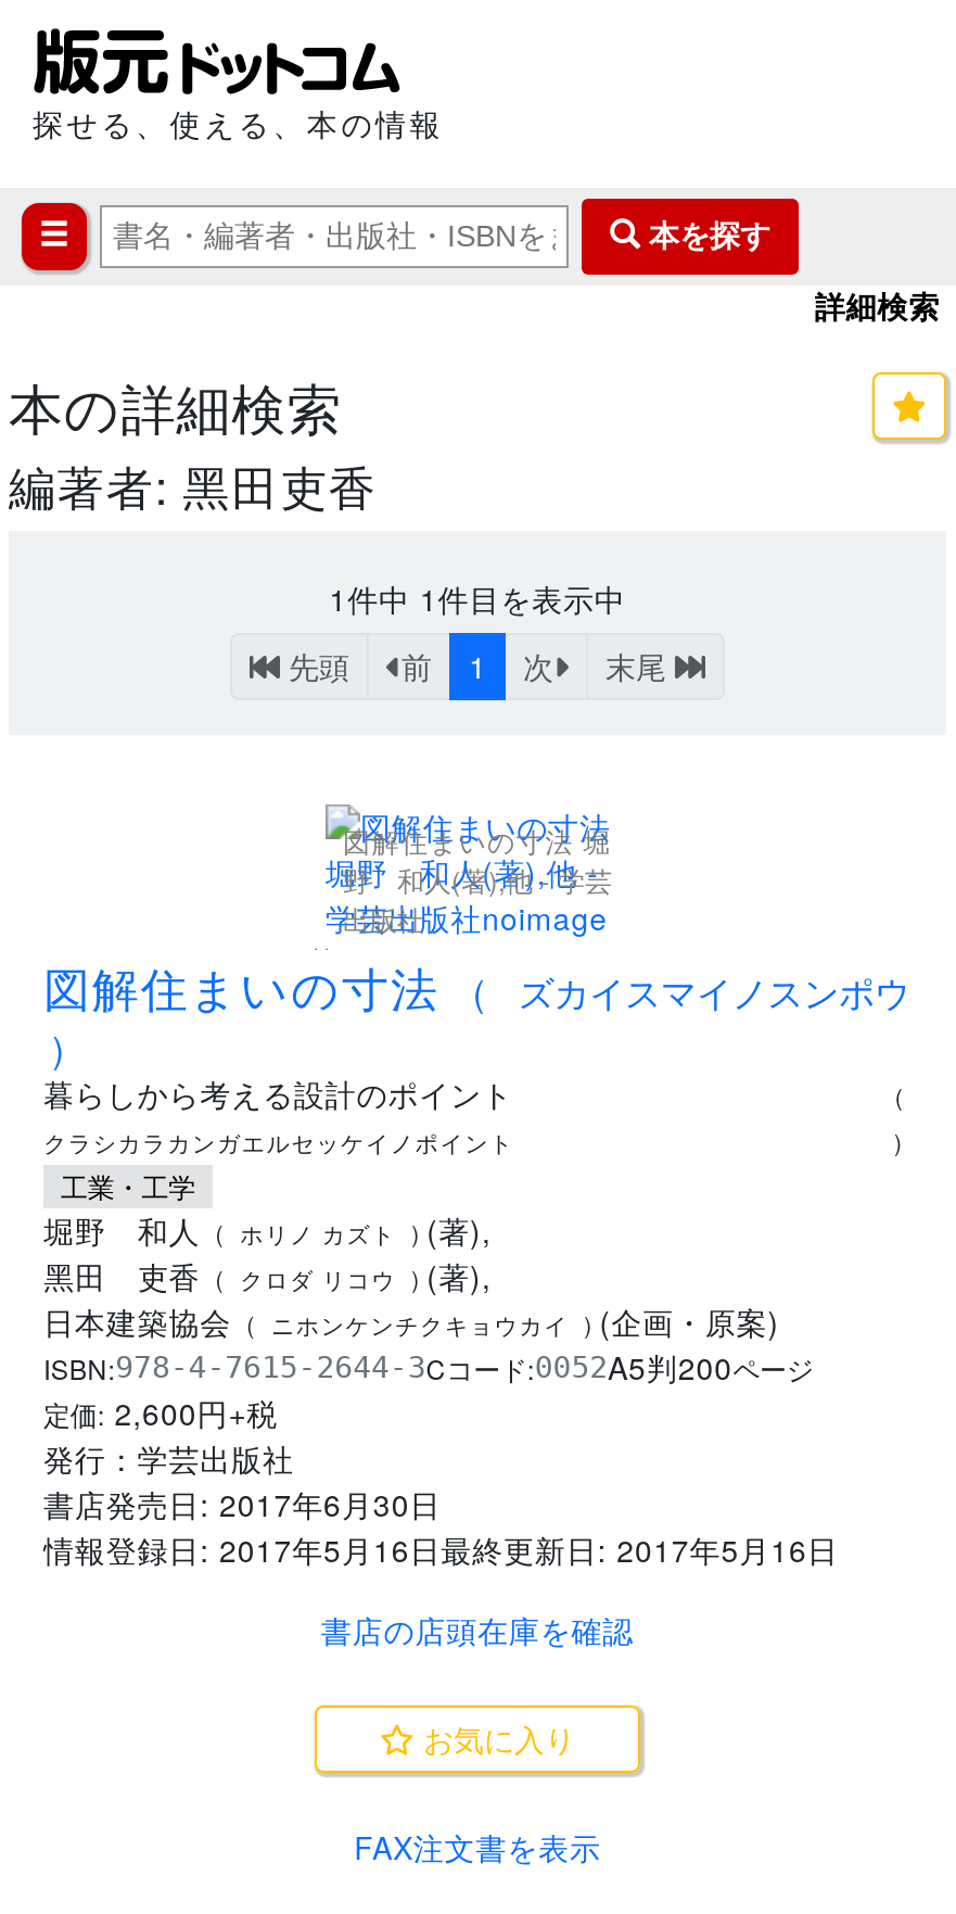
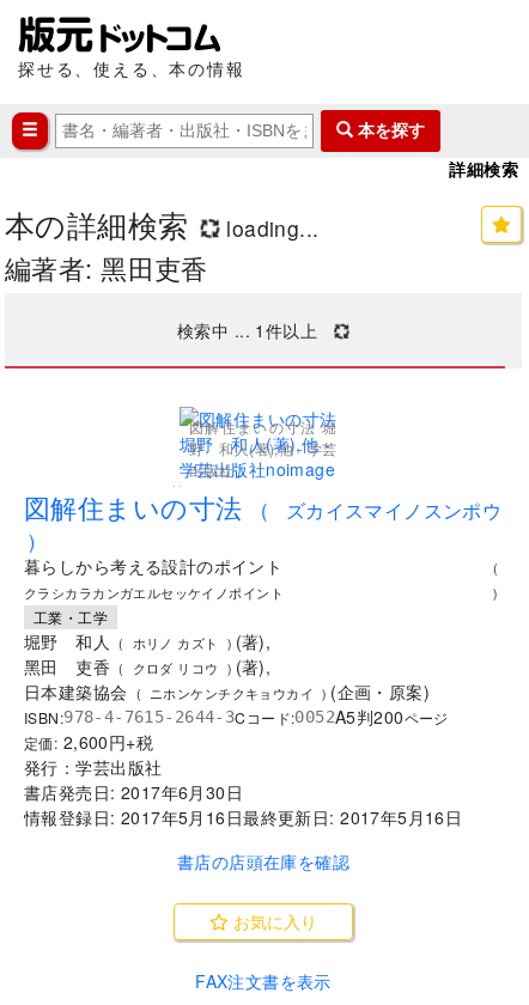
none -> [220,213,319,243] loading...
[280,576,675,687] 1件中1件目を表示中 | 先頭 | 前 | 1 | 次 | 末尾 -> [177,318,317,342] 検索中 ... 1件以上

